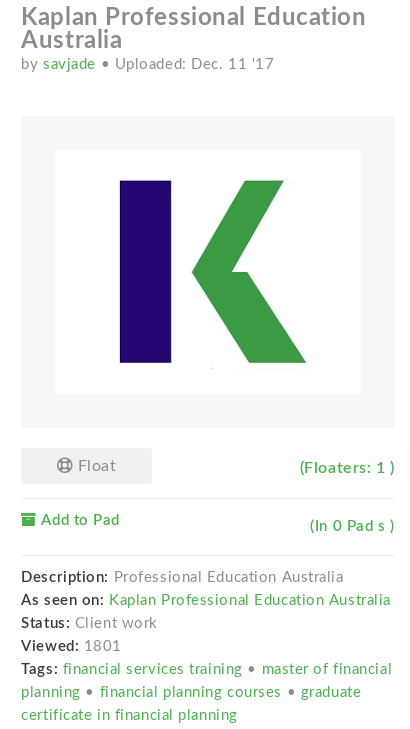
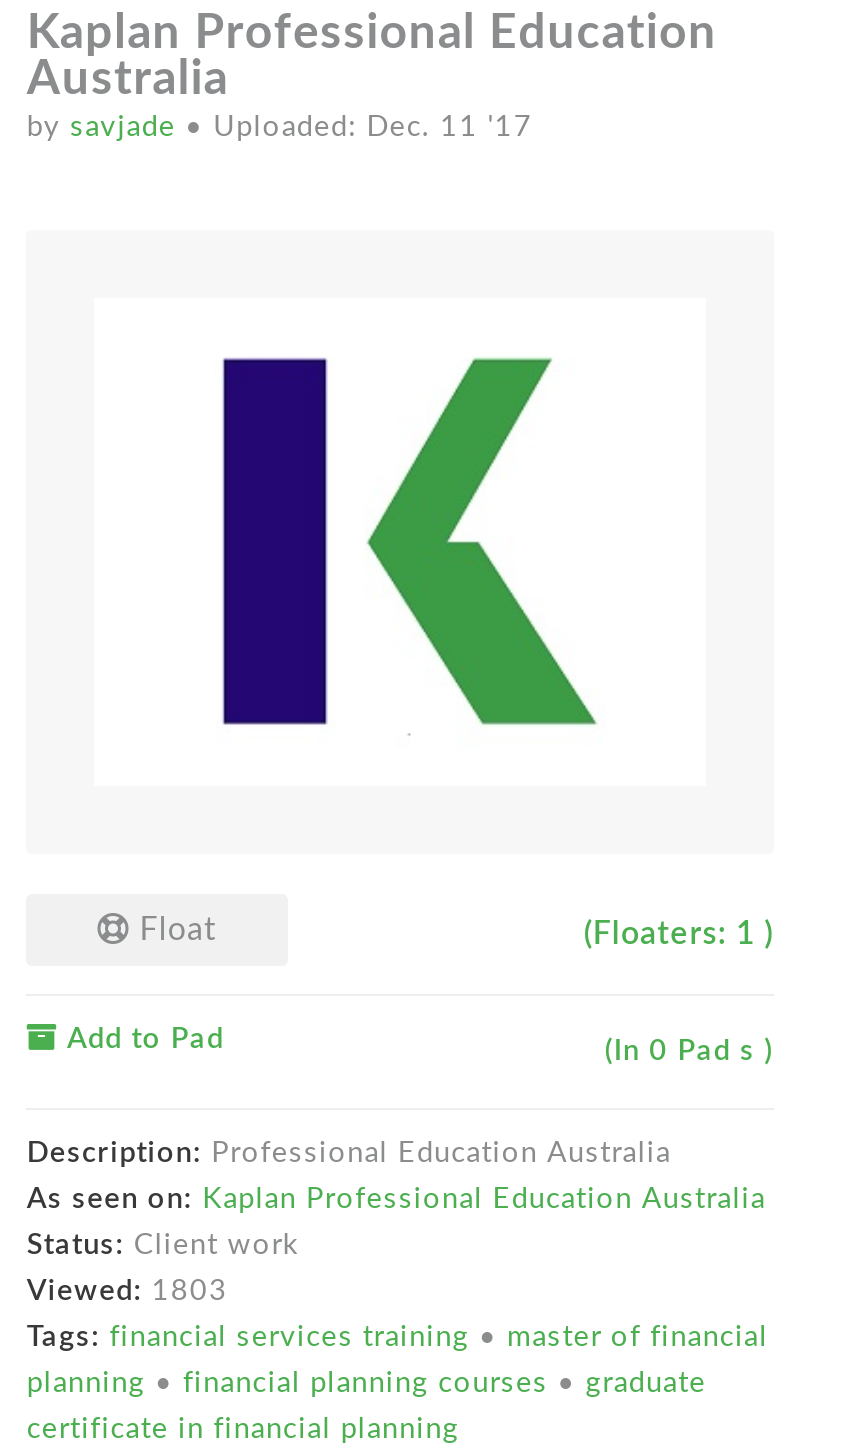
[21,639,122,654] Viewed: 1801 -> [27,1276,228,1306] Viewed: 1803

